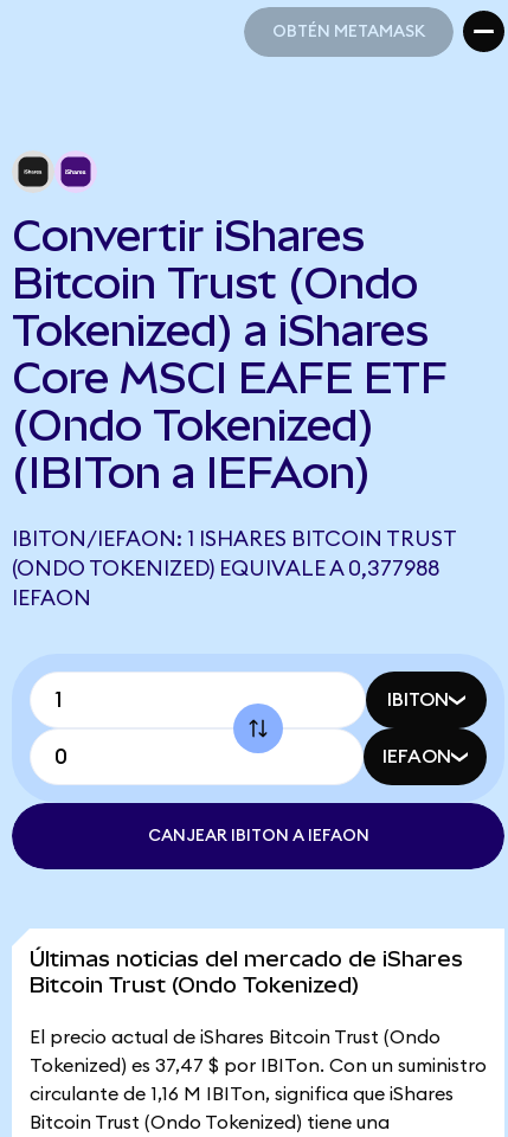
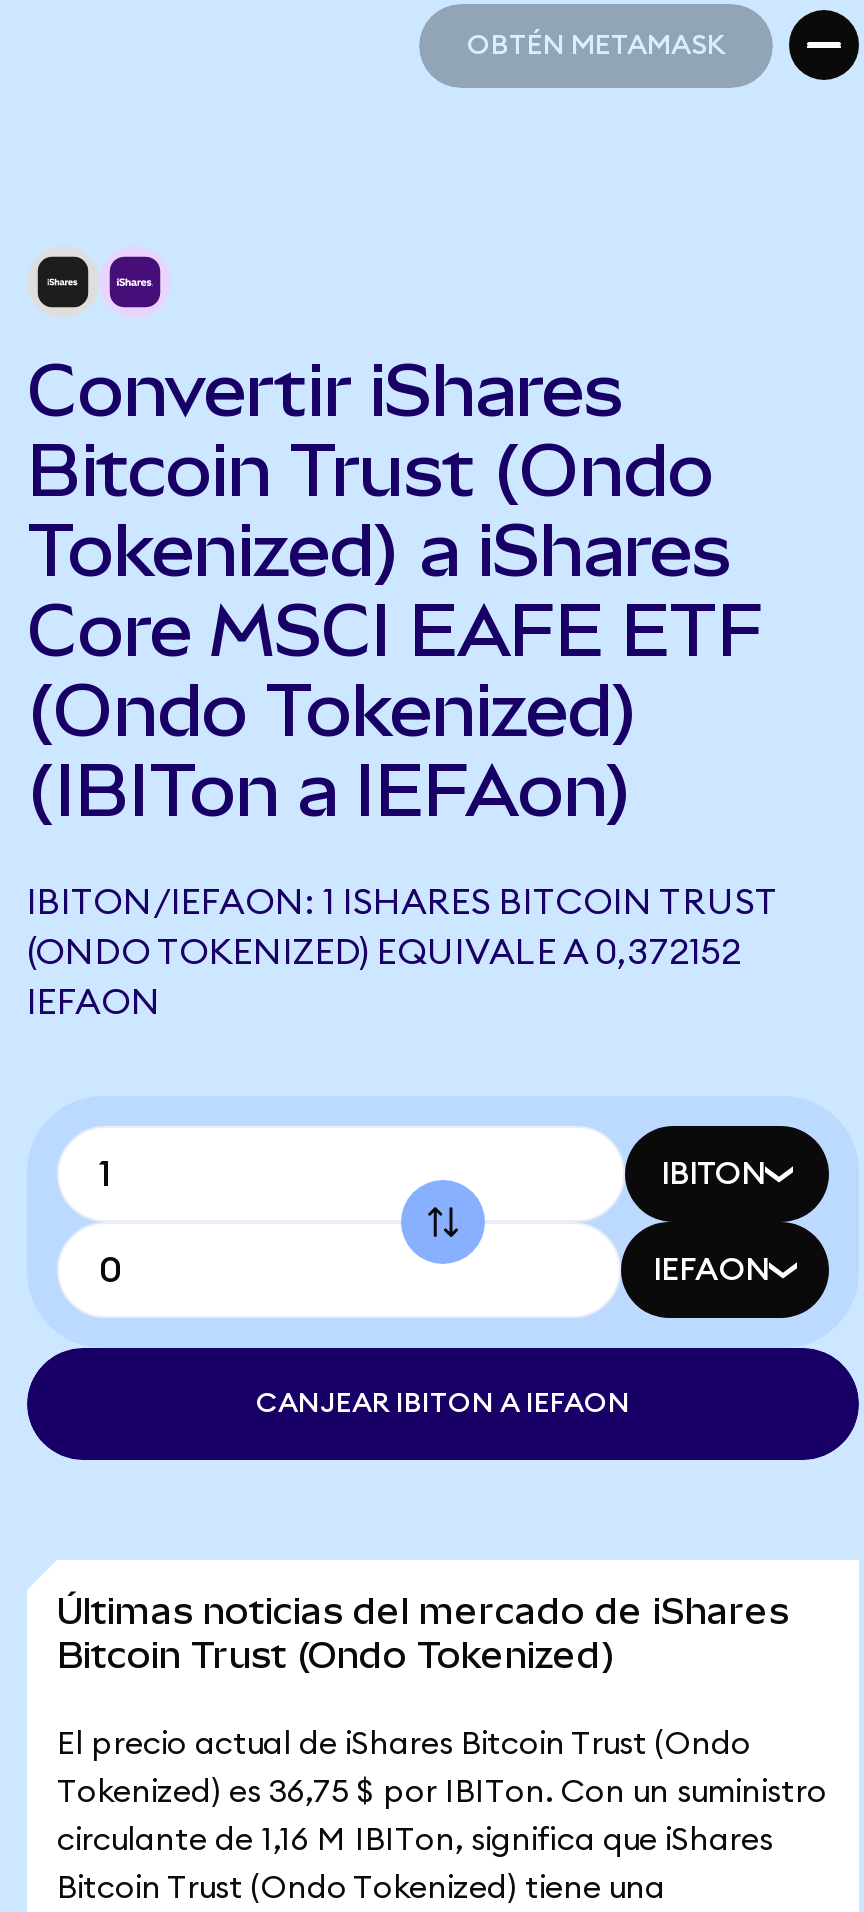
[12,558,439,579] (ONDO TOKENIZED) EQUIVALE A 0,377988 -> [27,934,741,970] (ONDO TOKENIZED) EQUIVALE A 0,372152
[30,1056,487,1075] Tokenized) es 37,47 $ por IBITon. Con un suministro -> [57,1776,827,1808] Tokenized) es 36,75 $ por IBITon. Con un suministro

